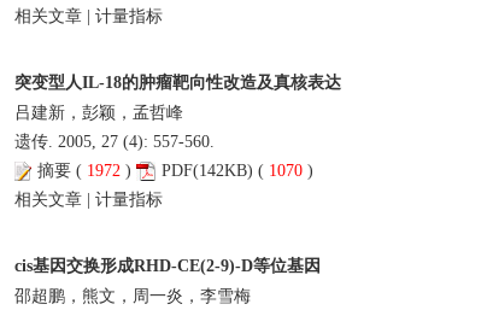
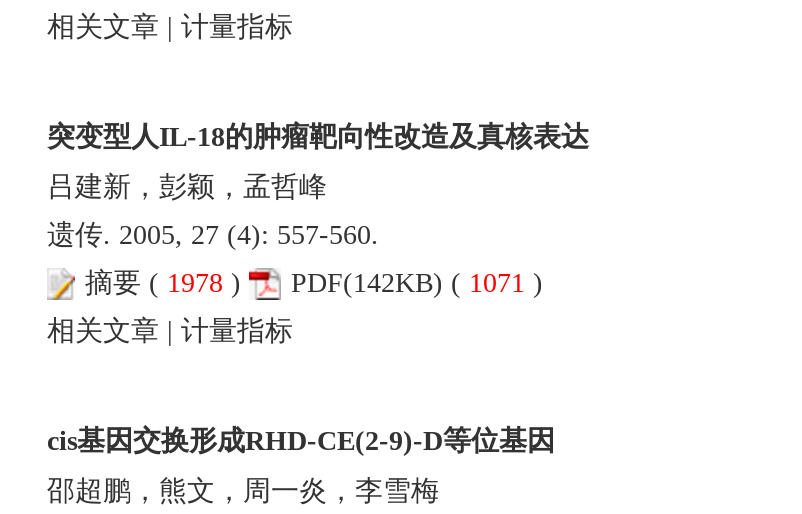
[37,161,136,179] 摘要(1972) -> [85,267,249,297] 摘要(1978)
[162,161,313,179] PDF(142KB) (1070) -> [291,267,543,297] PDF(142KB) (1071)

